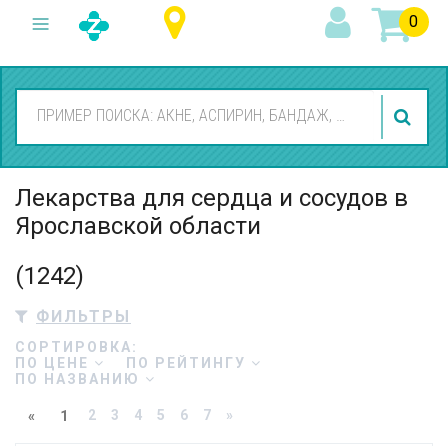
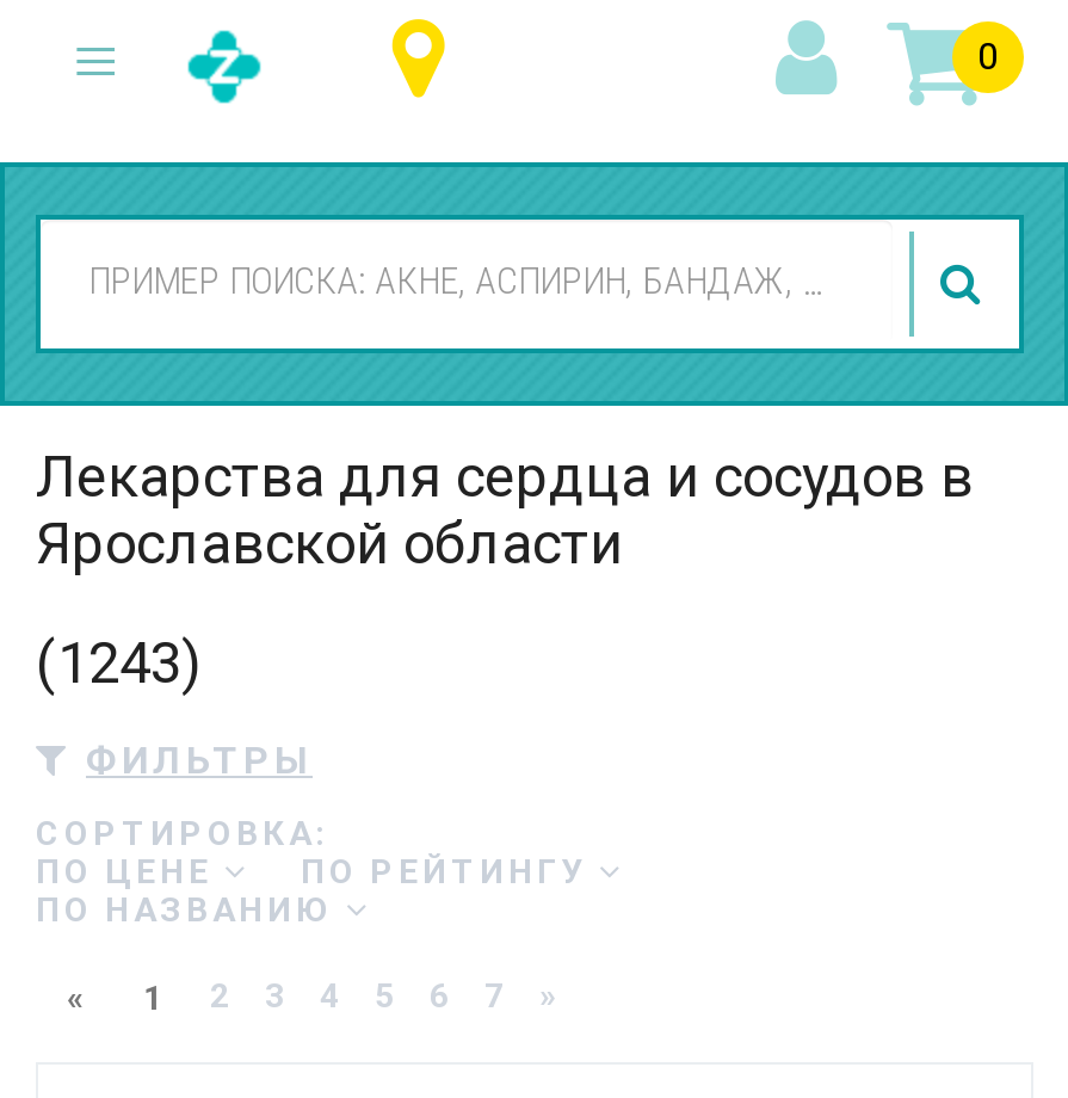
[15,262,84,290] (1242) -> [36,630,200,697] (1243)

